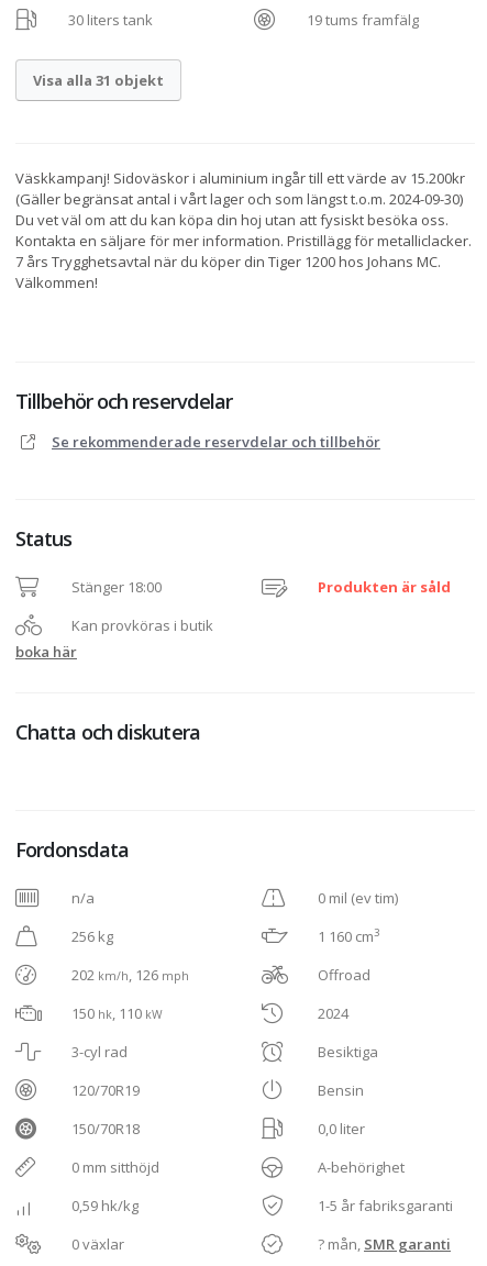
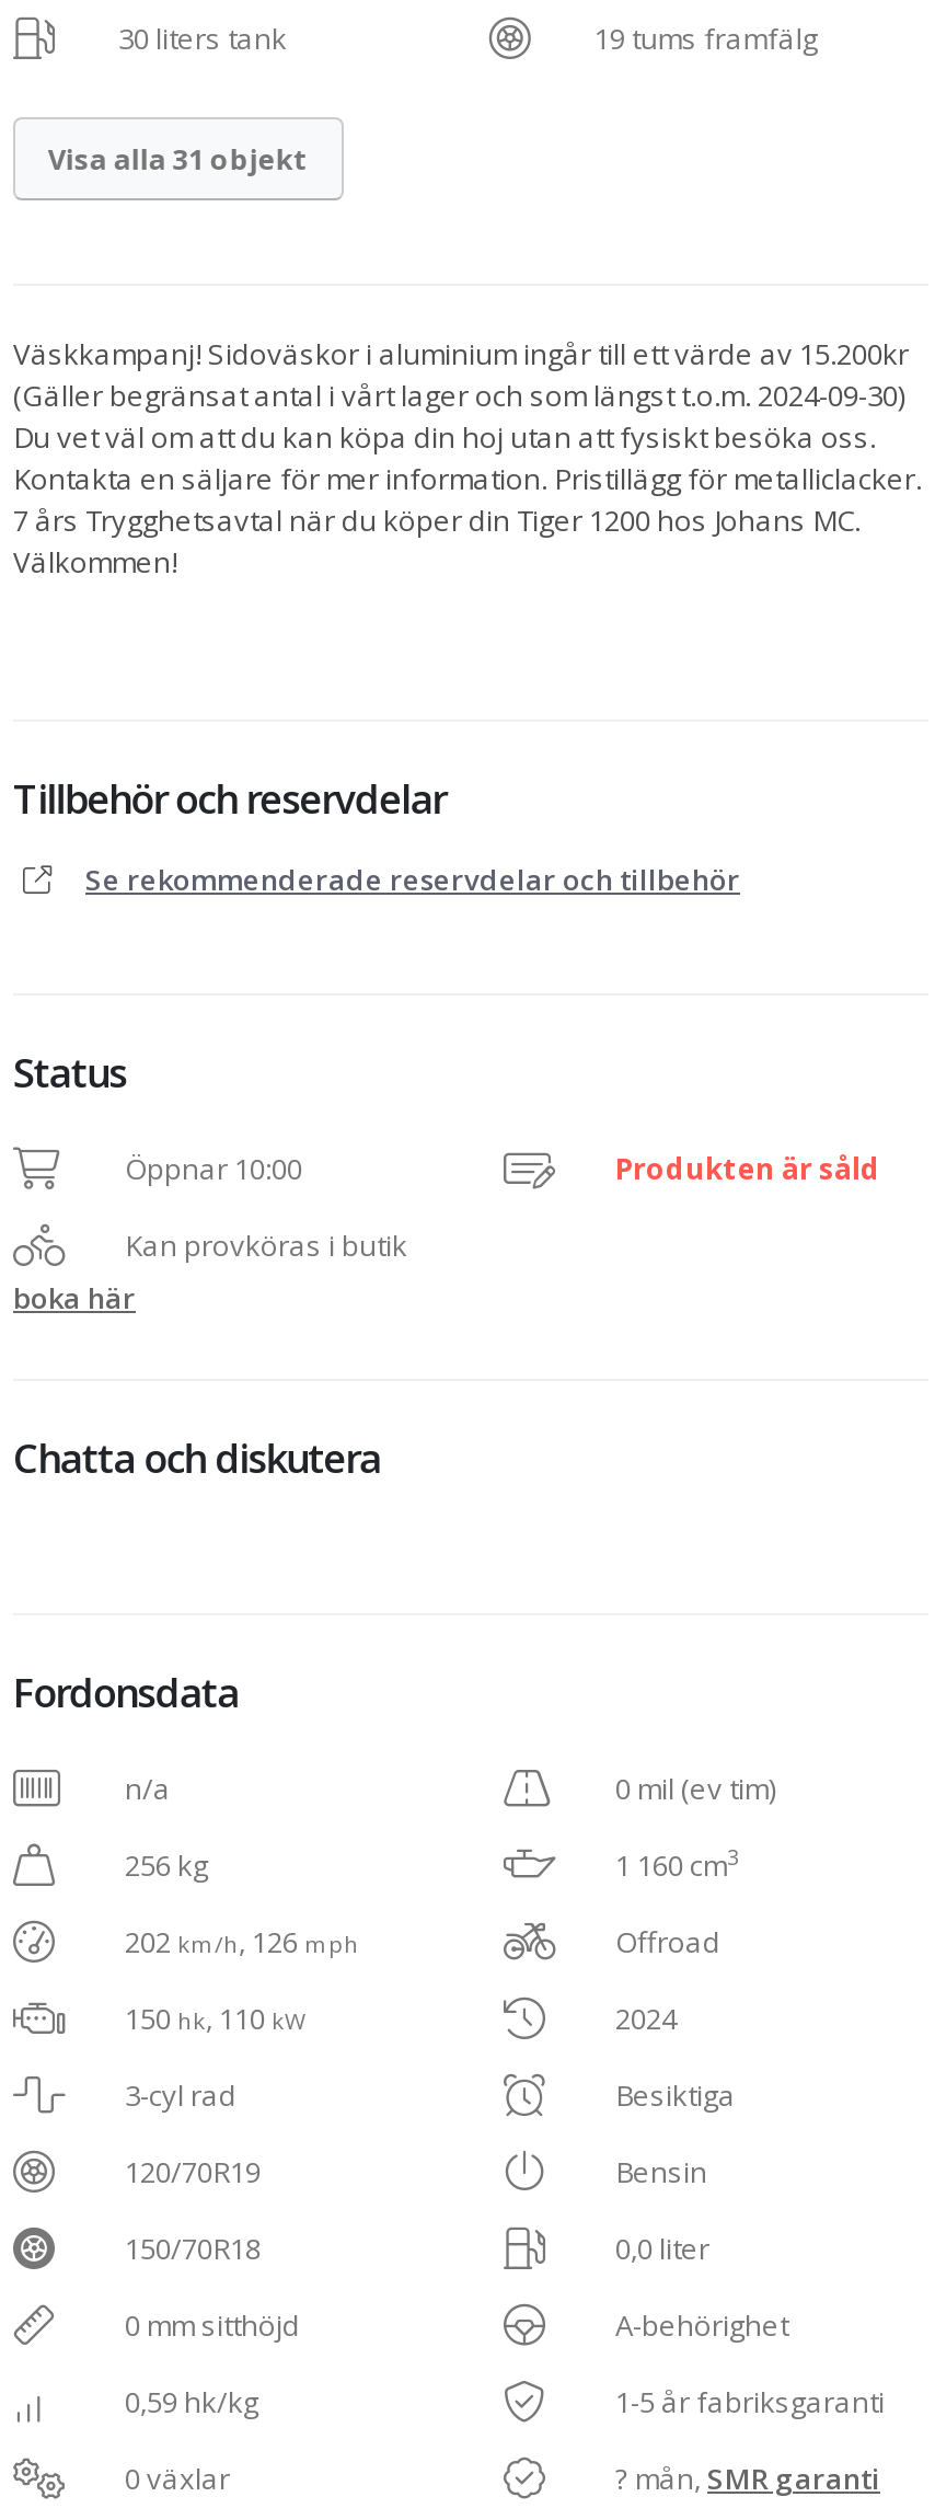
[68,577,162,597] Stänger 18:00 -> [118,1149,302,1188] Öppnar 10:00

